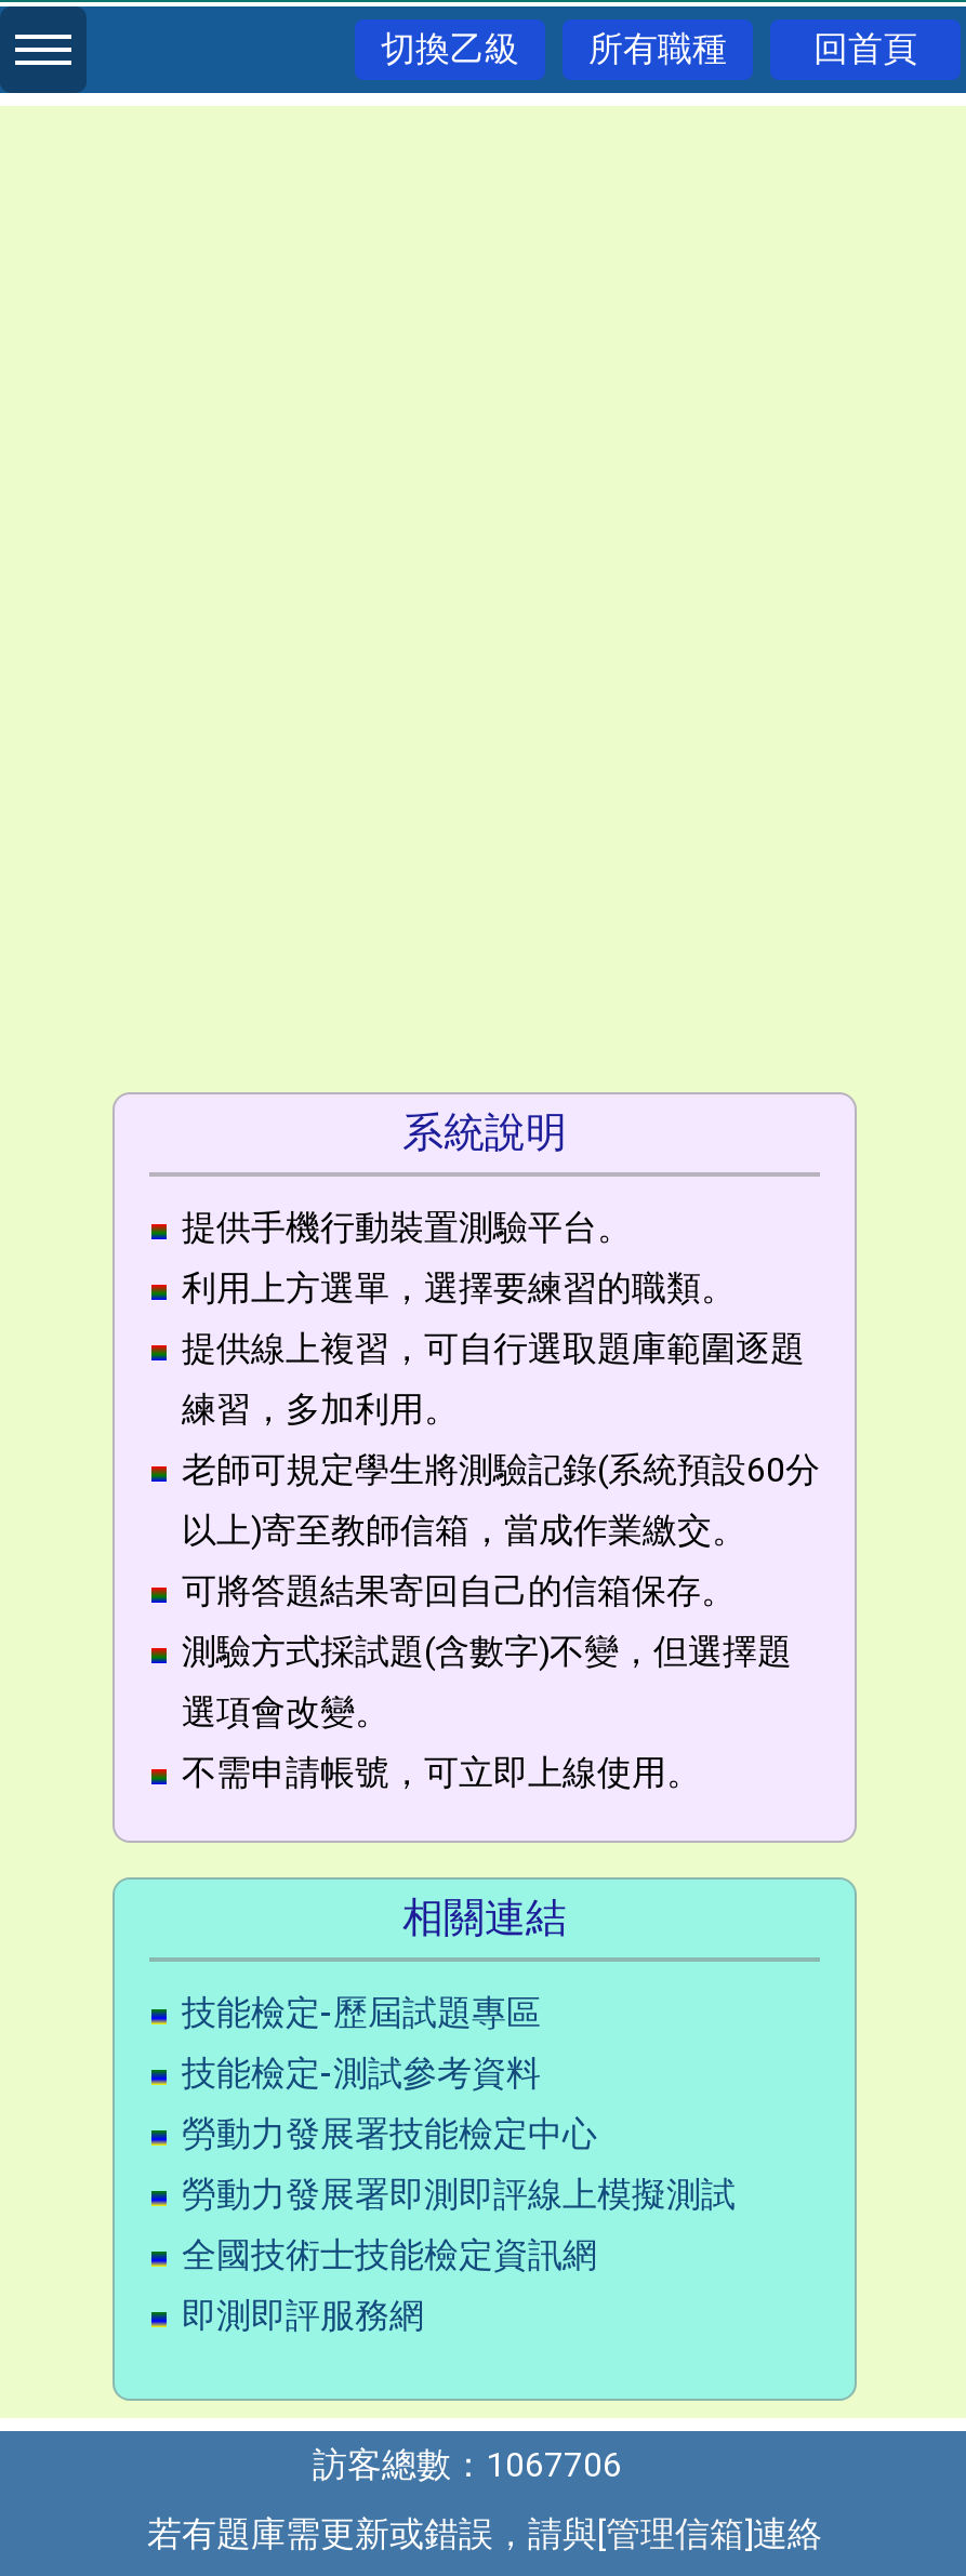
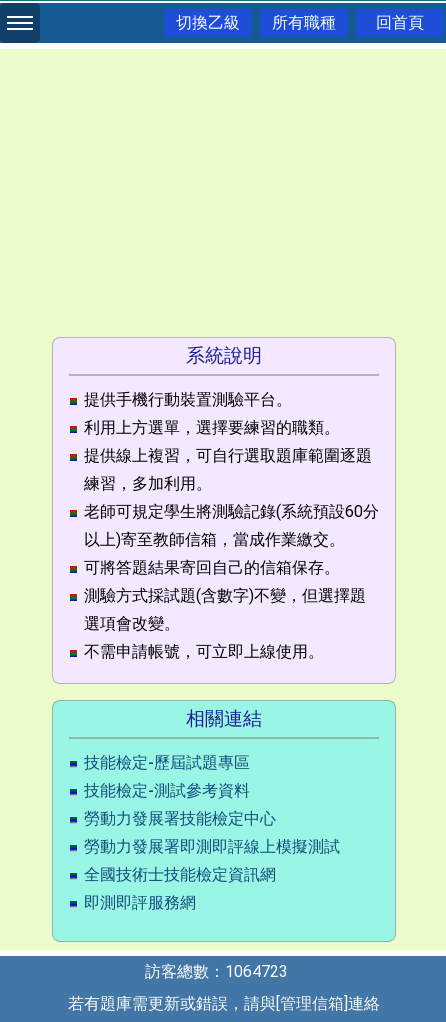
[313,2444,657,2485] 訪客總數：1067706 -> [144,962,303,981] 訪客總數：1064723

